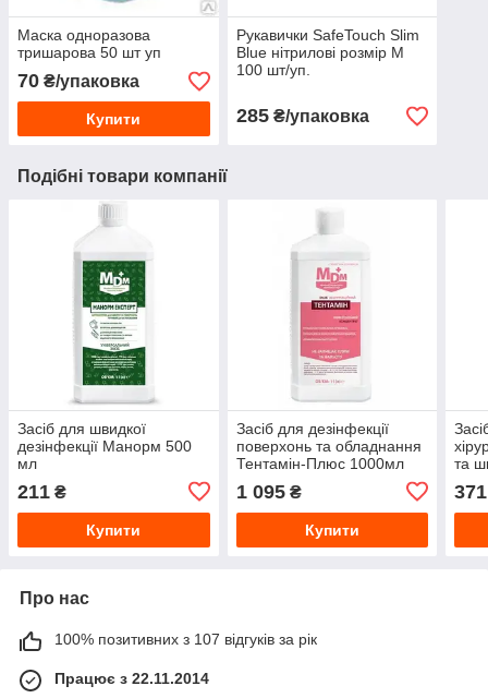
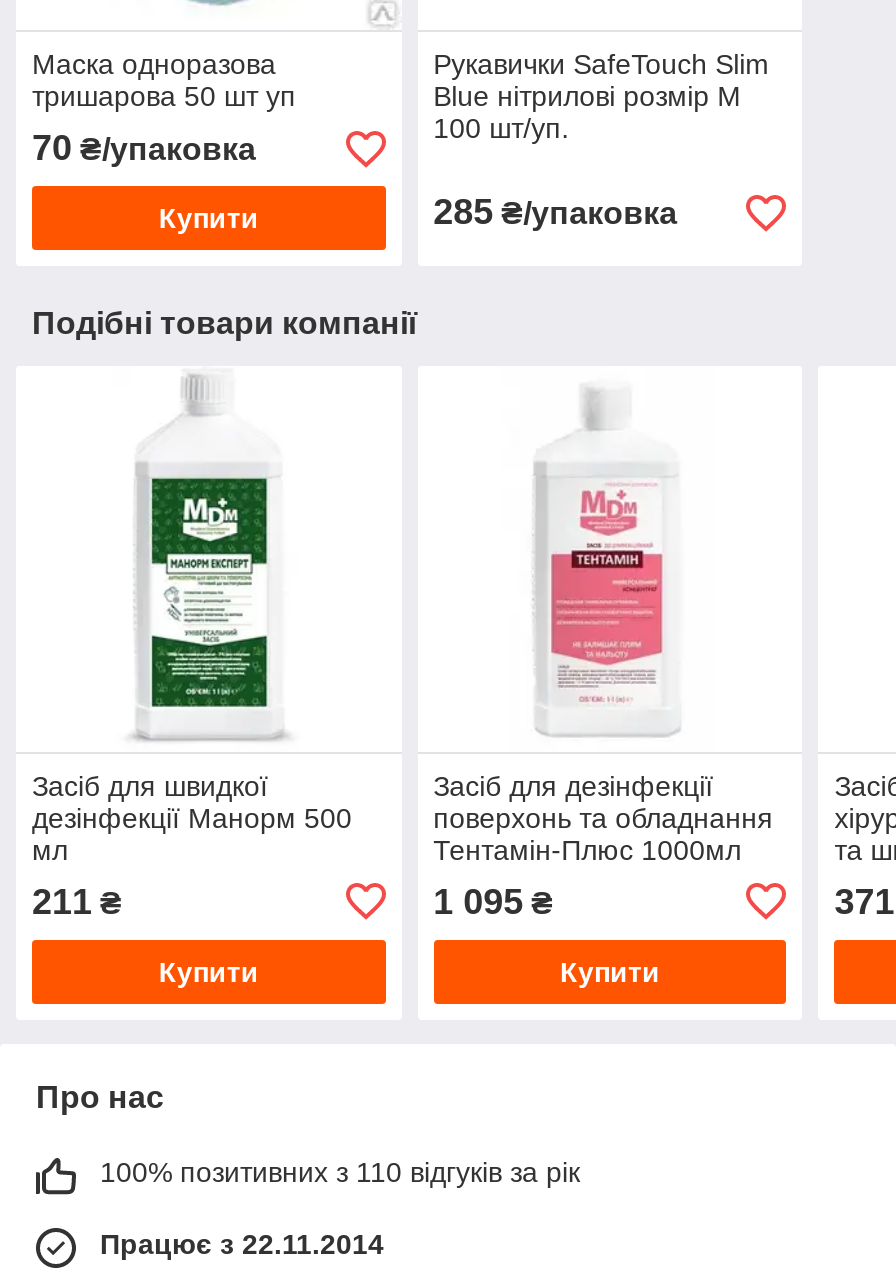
[54,630,317,648] 100% позитивних з 107 відгуків за рік -> [100,1156,580,1188] 100% позитивних з 110 відгуків за рік

